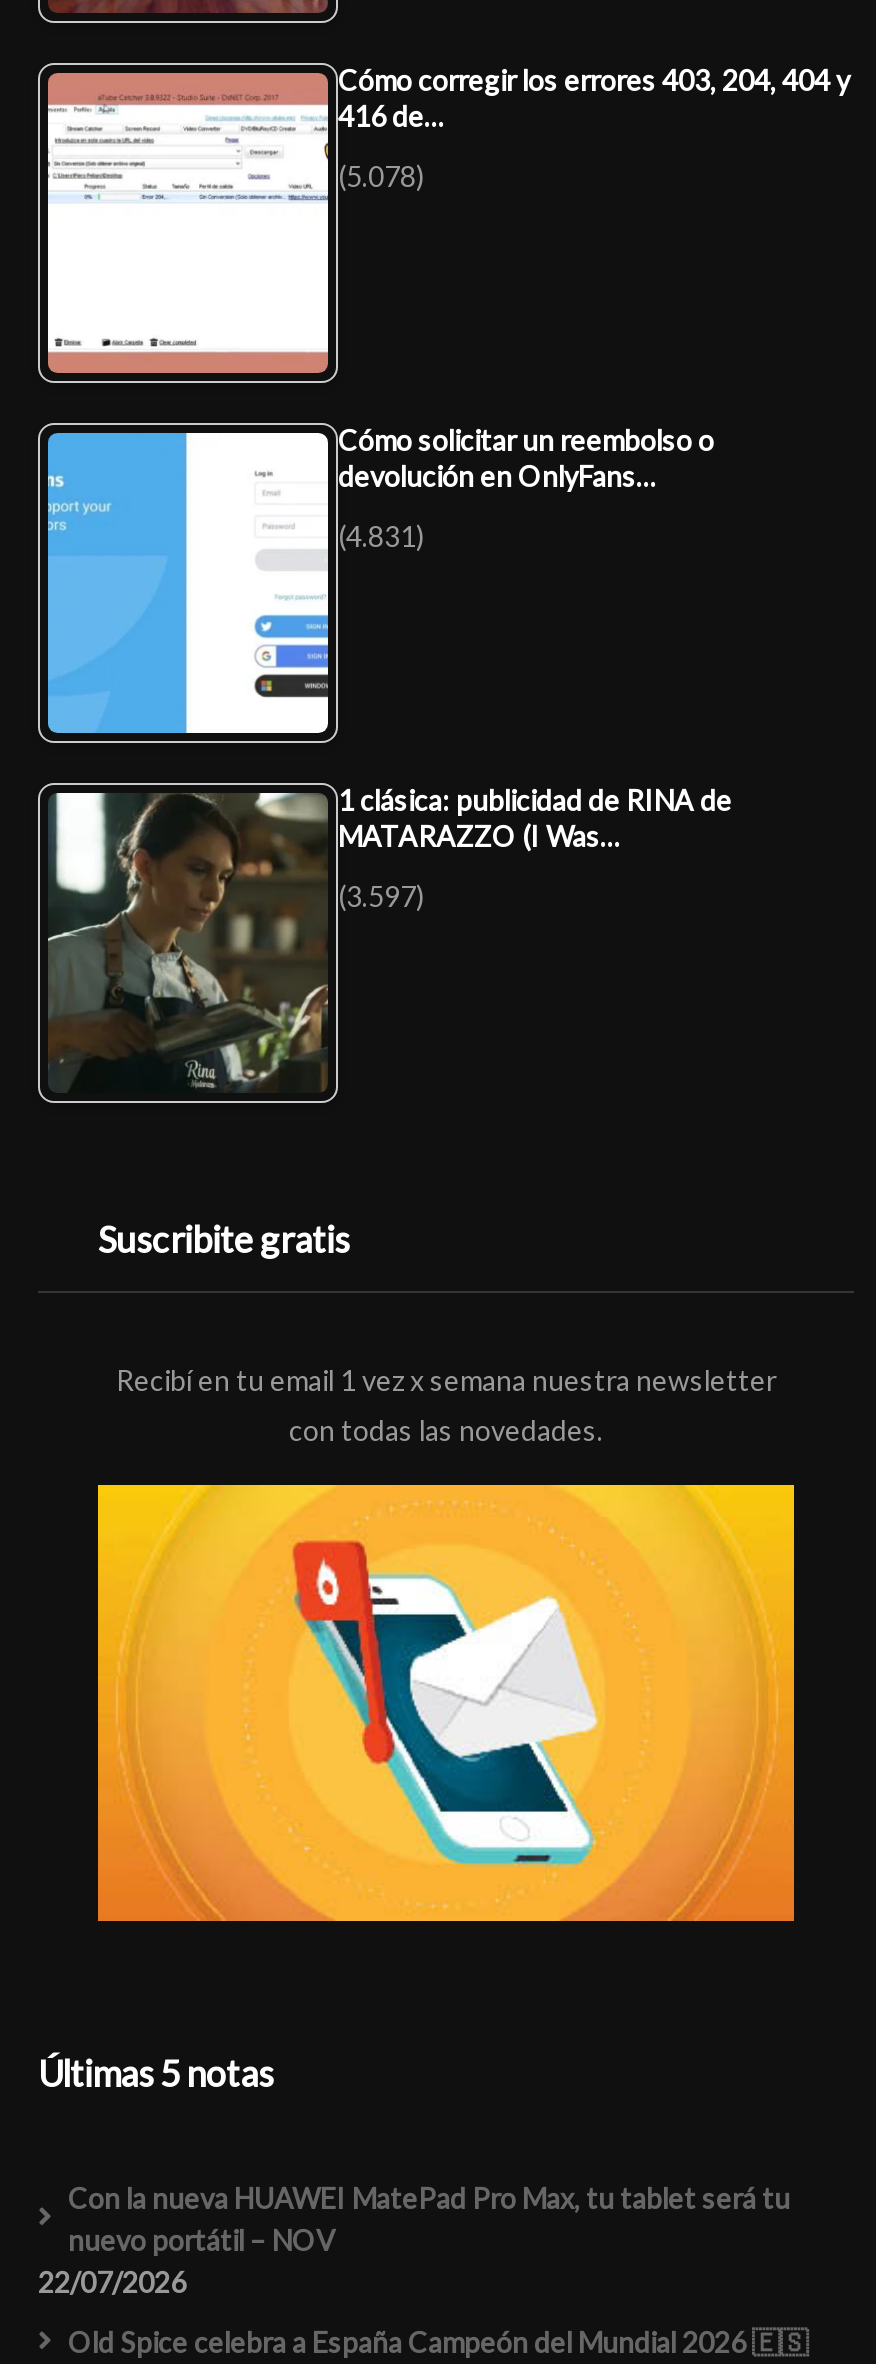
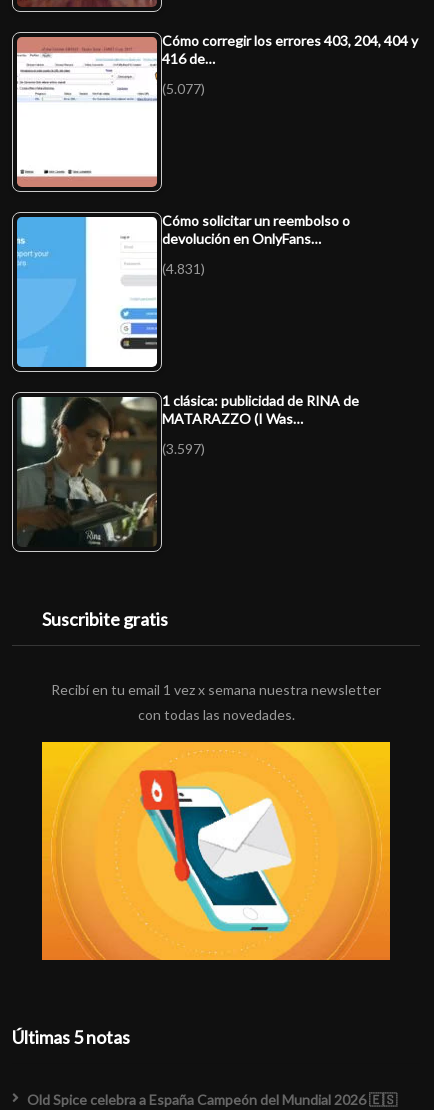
[338,160,424,194] (5.078) -> [162,80,205,97] (5.077)
[38,2181,790,2299] Con la nueva HUAWEI MatePad Pro Max, tu tablet será tu | nuevo portátil – NOV | 22/07/2026 -> none

